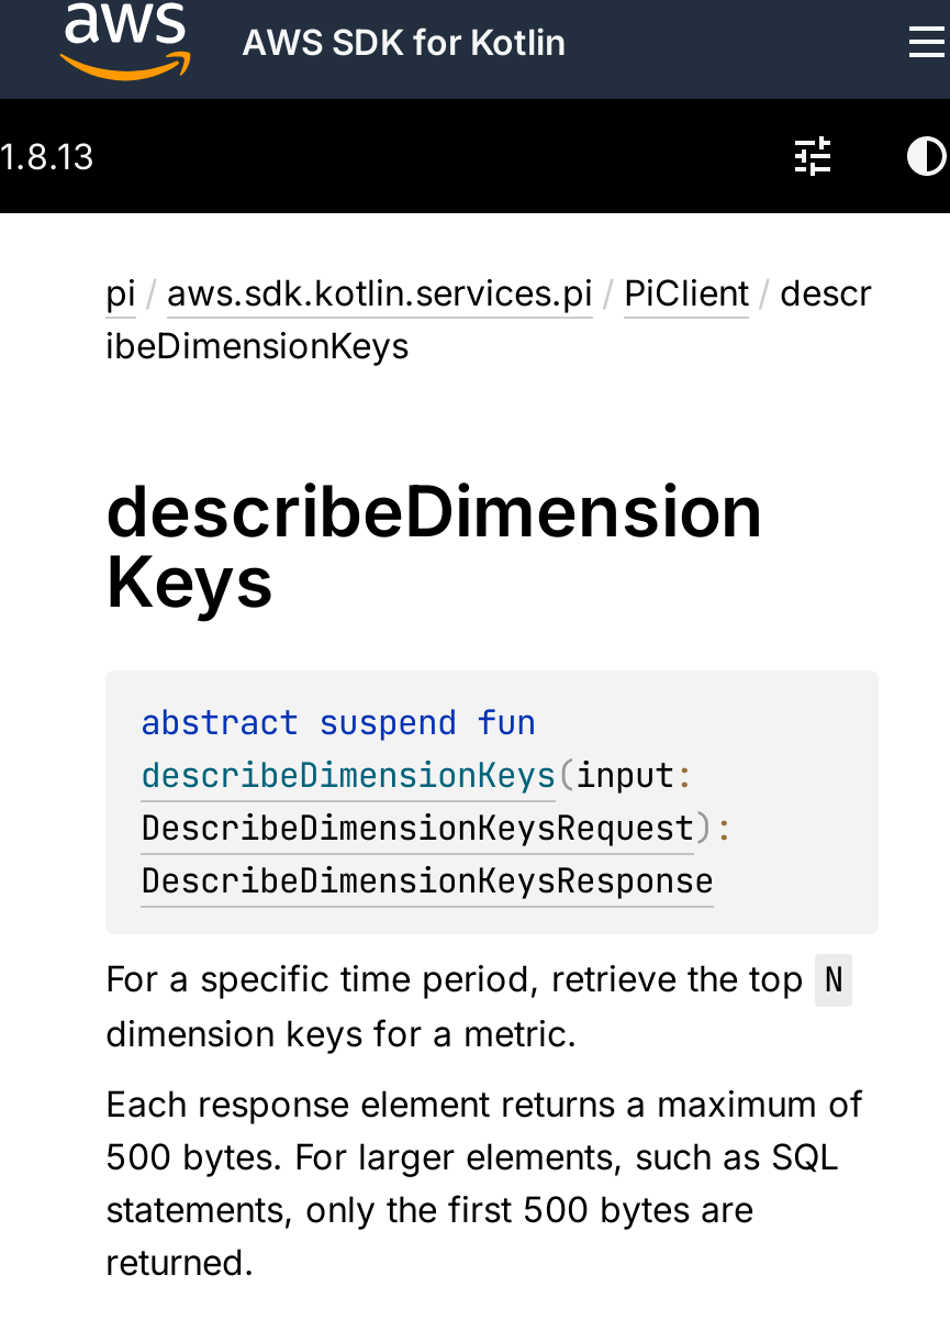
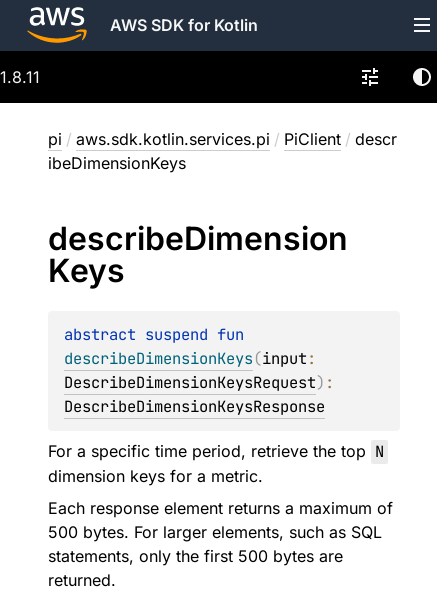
[0,134,94,178] 1.8.13 -> [0,67,40,87] 1.8.11

